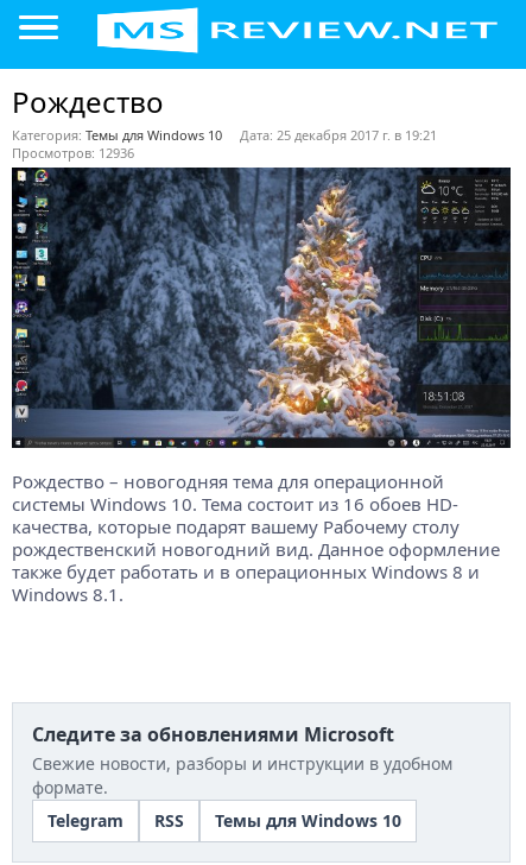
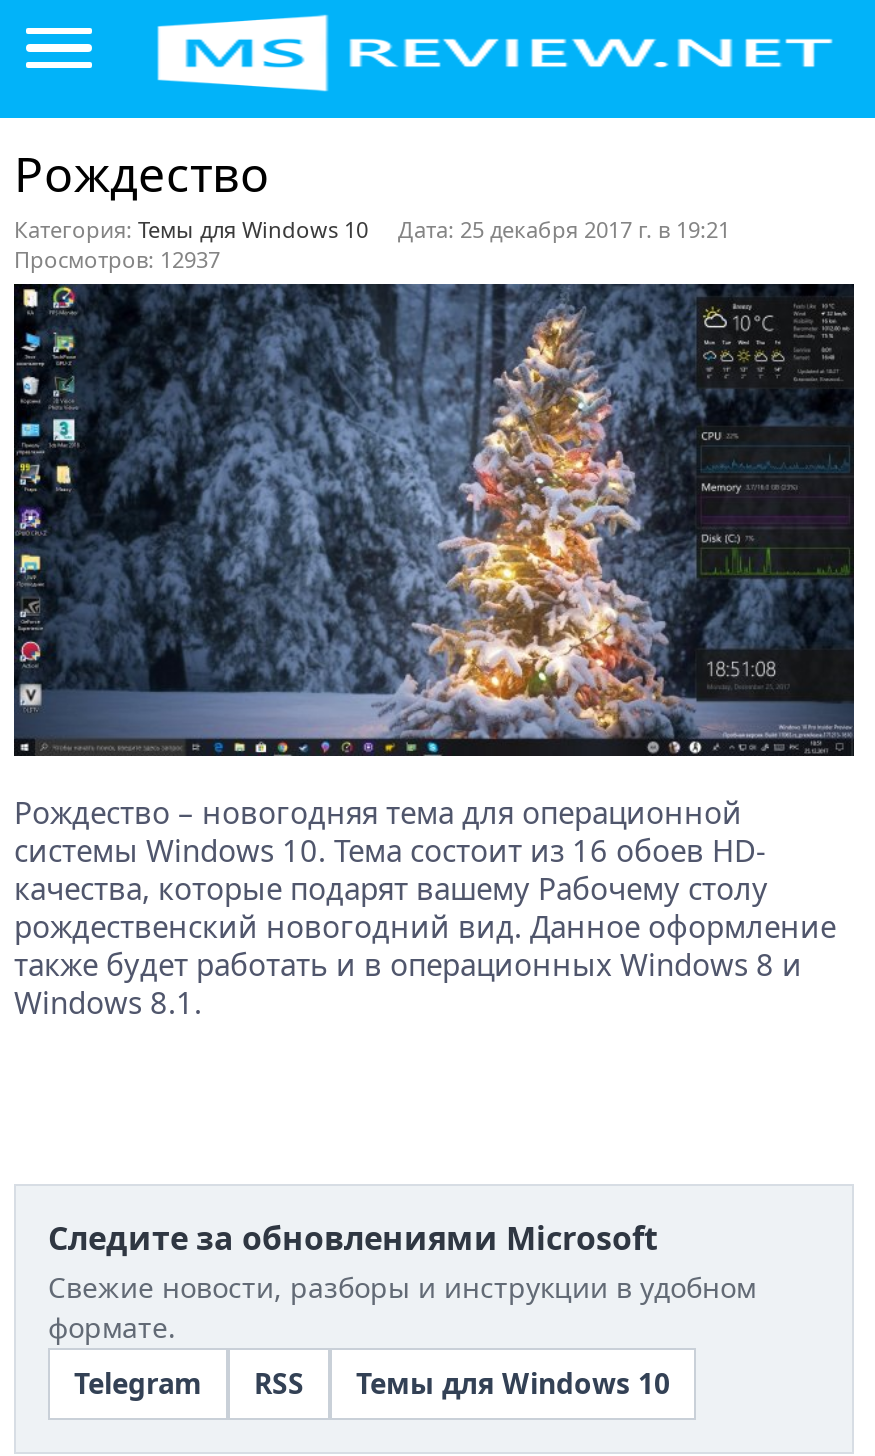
[12,143,134,161] Просмотров: 12936 -> [14,243,220,273] Просмотров: 12937

